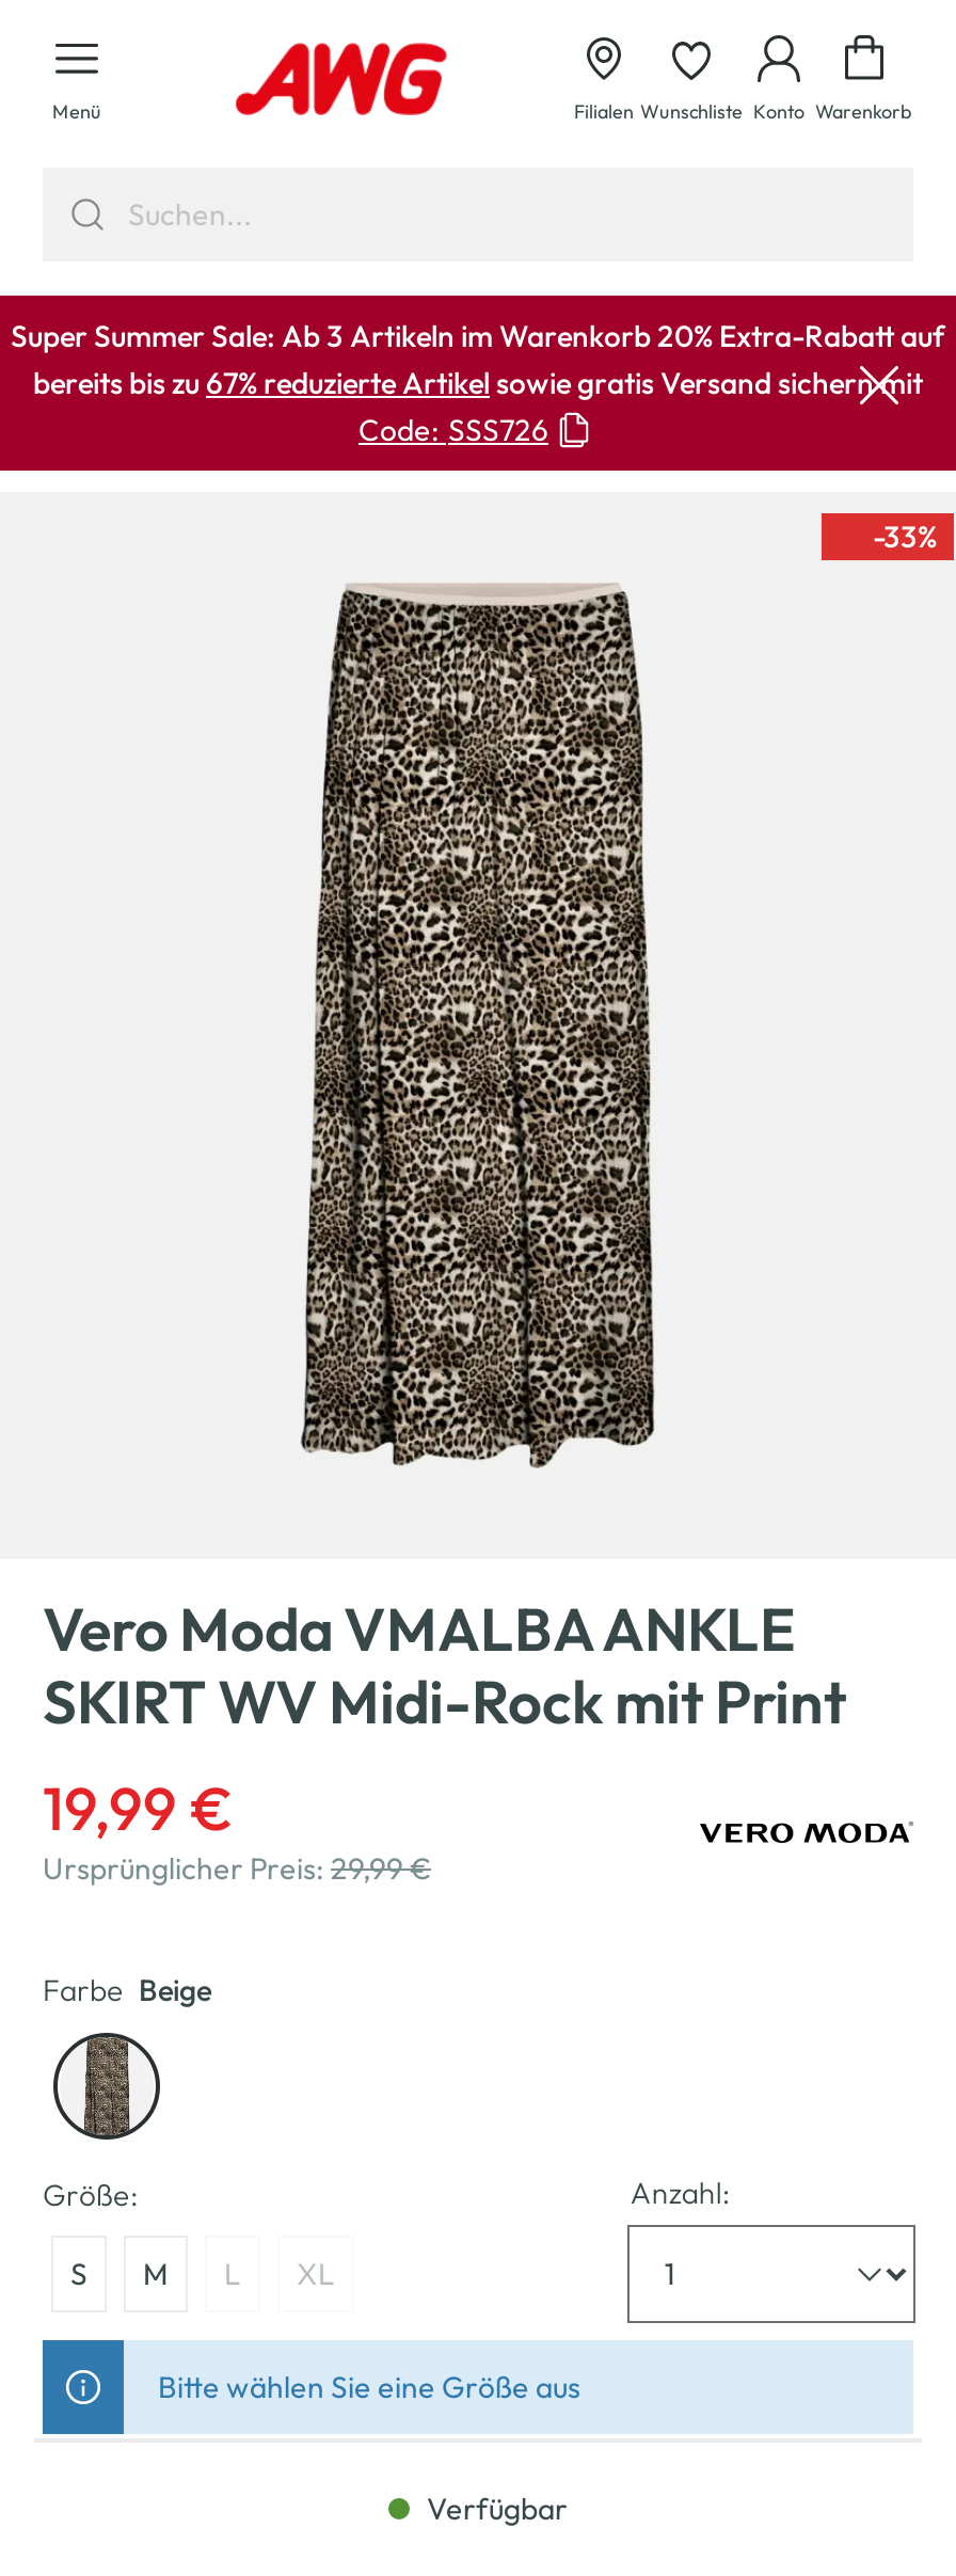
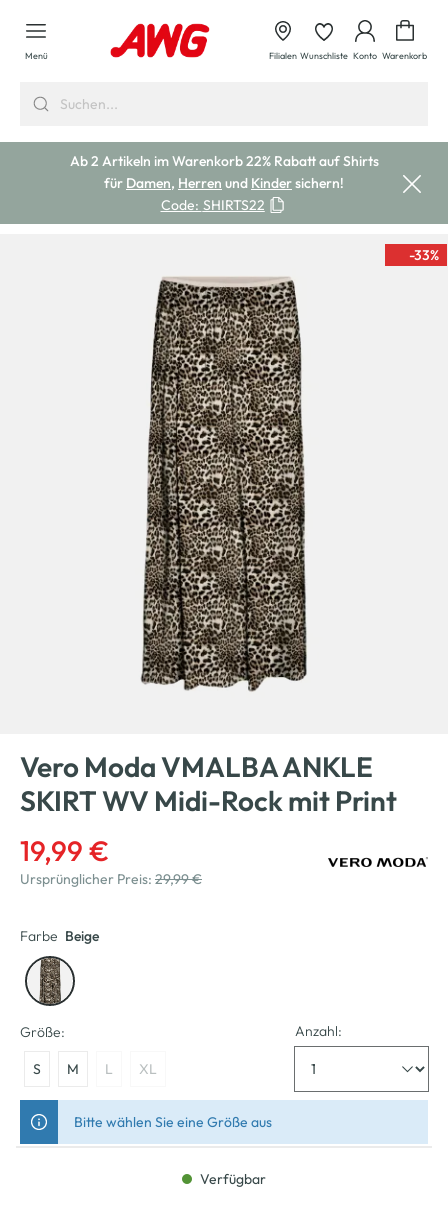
[11,317,945,449] Super Summer Sale: Ab 3 Artikeln im Warenkorb 20% Extra-Rabatt auf | bereits bis zu 67% reduzierte Artikel sowie gratis Versand sichern mit | Code: SSS726 -> [69,152,378,214] Ab 2 Artikeln im Warenkorb 22% Rabatt auf Shirts | für Damen, Herren und Kinder sichern! | Code: SHIRTS22

